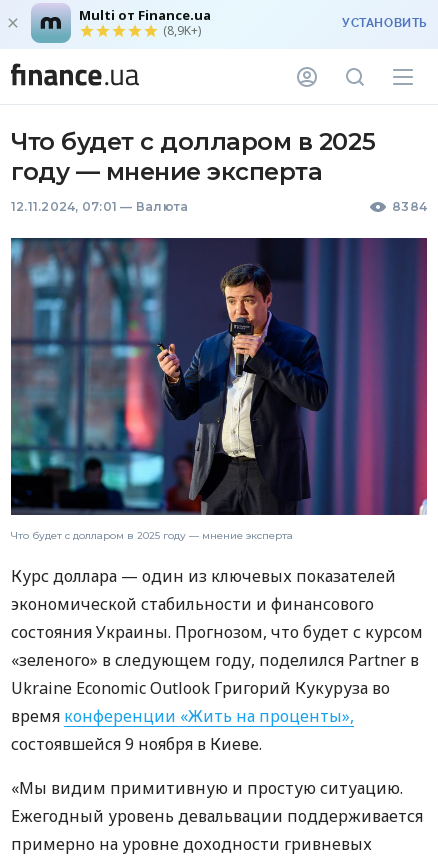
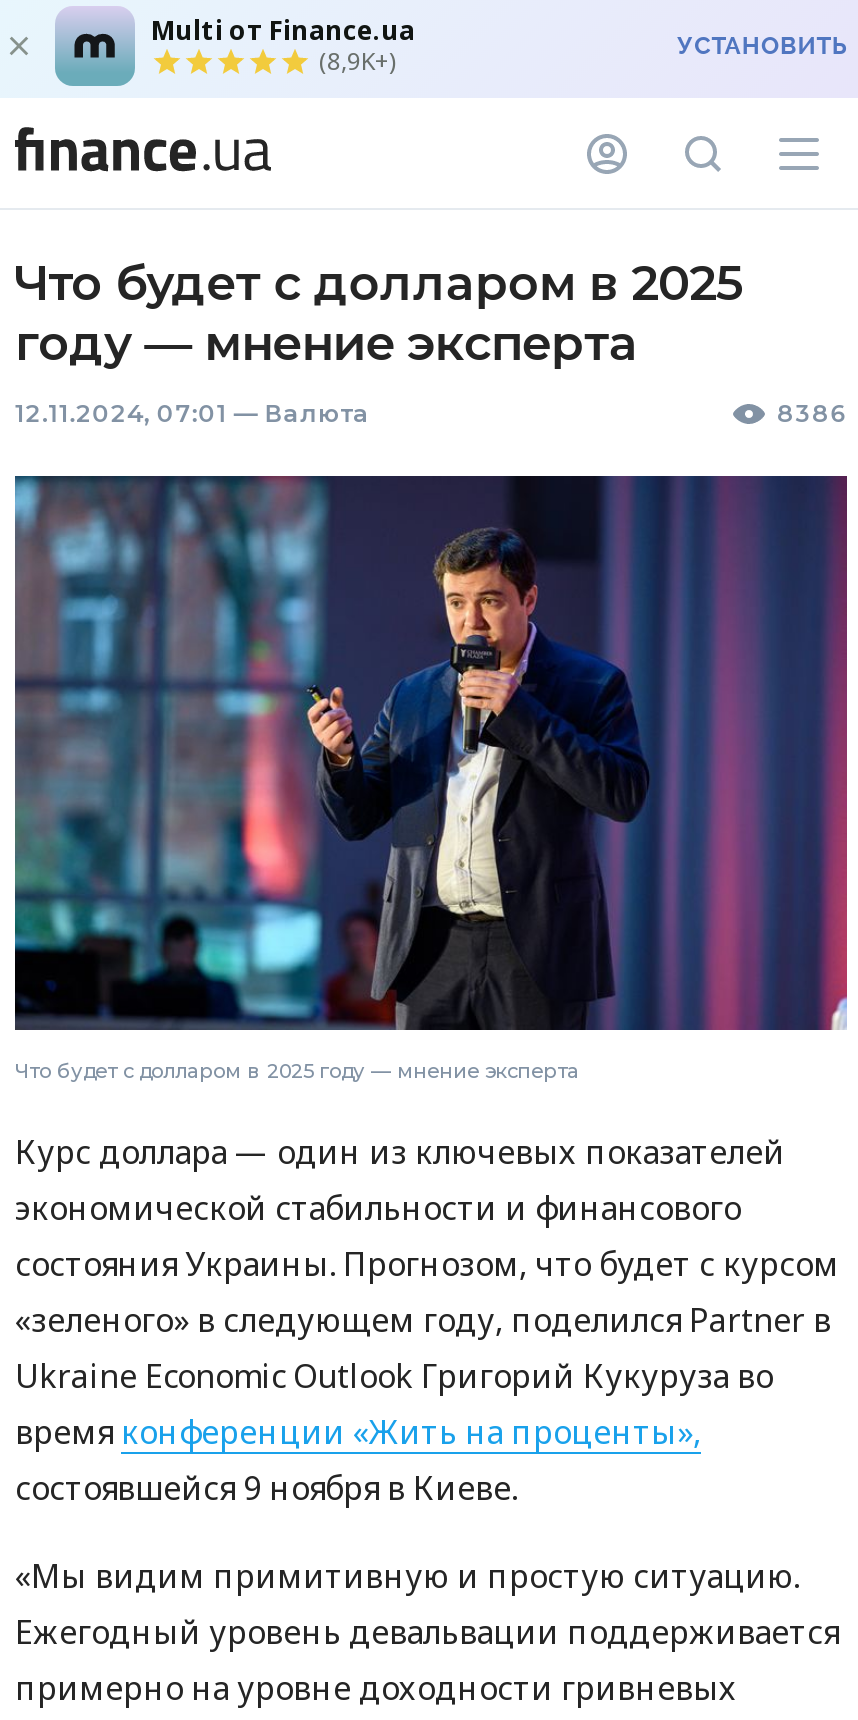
[392,199,427,214] 8384 -> [777,398,847,428] 8386

